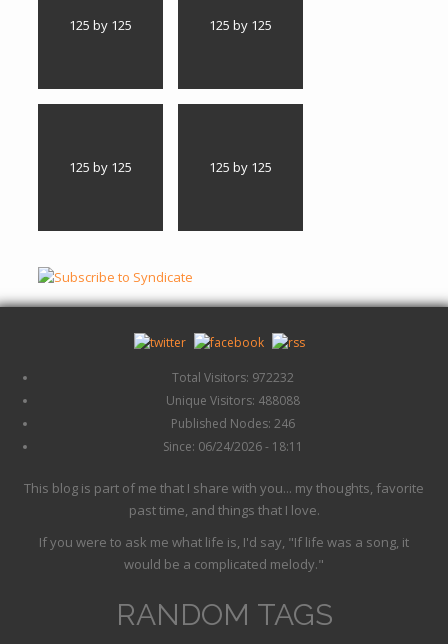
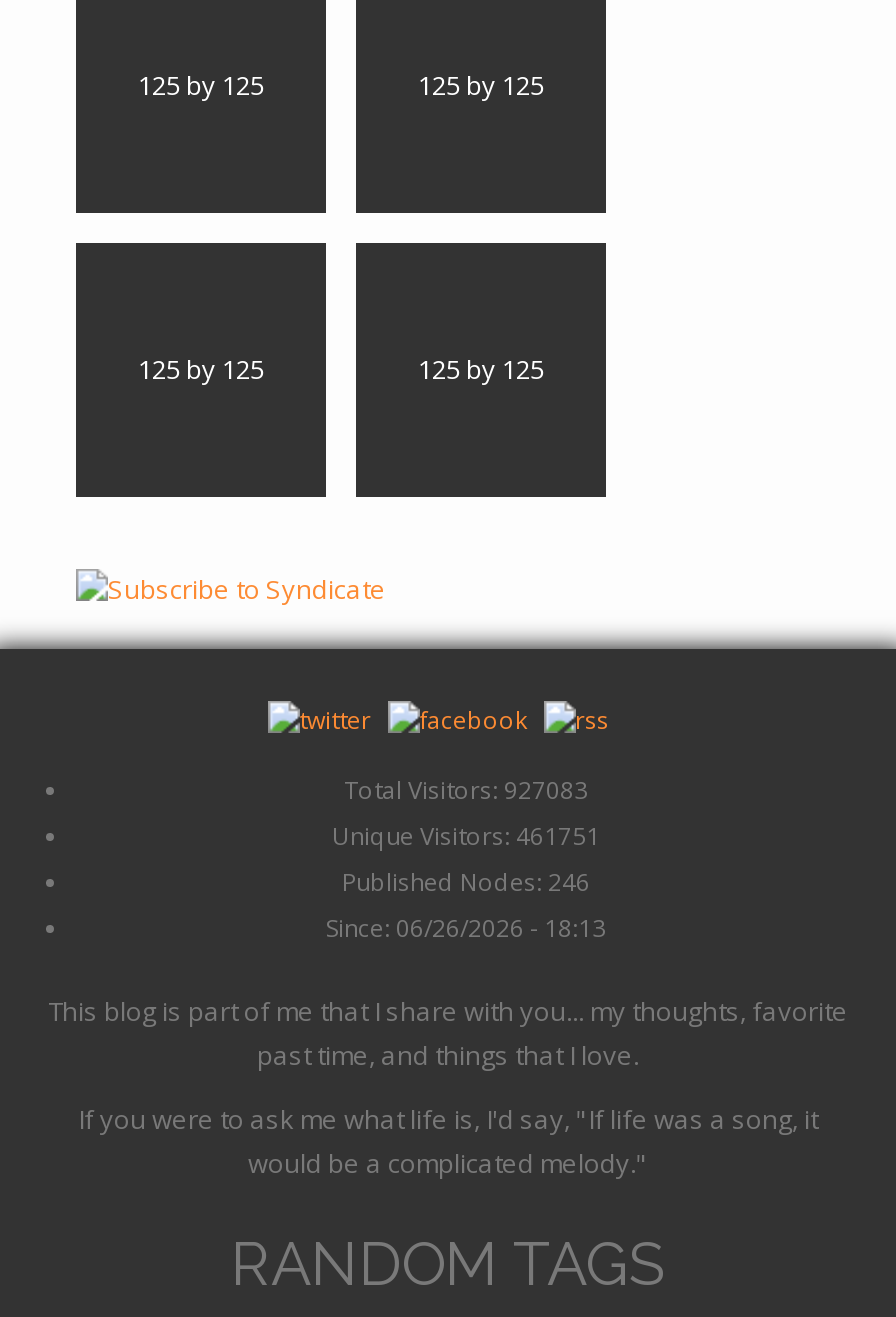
[172,369,294,386] Total Visitors: 972232 -> [344,773,588,807] Total Visitors: 927083
[166,392,300,409] Unique Visitors: 488088 -> [332,819,600,853] Unique Visitors: 461751
[163,438,303,455] Since: 06/24/2026 - 18:11 -> [326,911,606,945] Since: 06/26/2026 - 18:13

